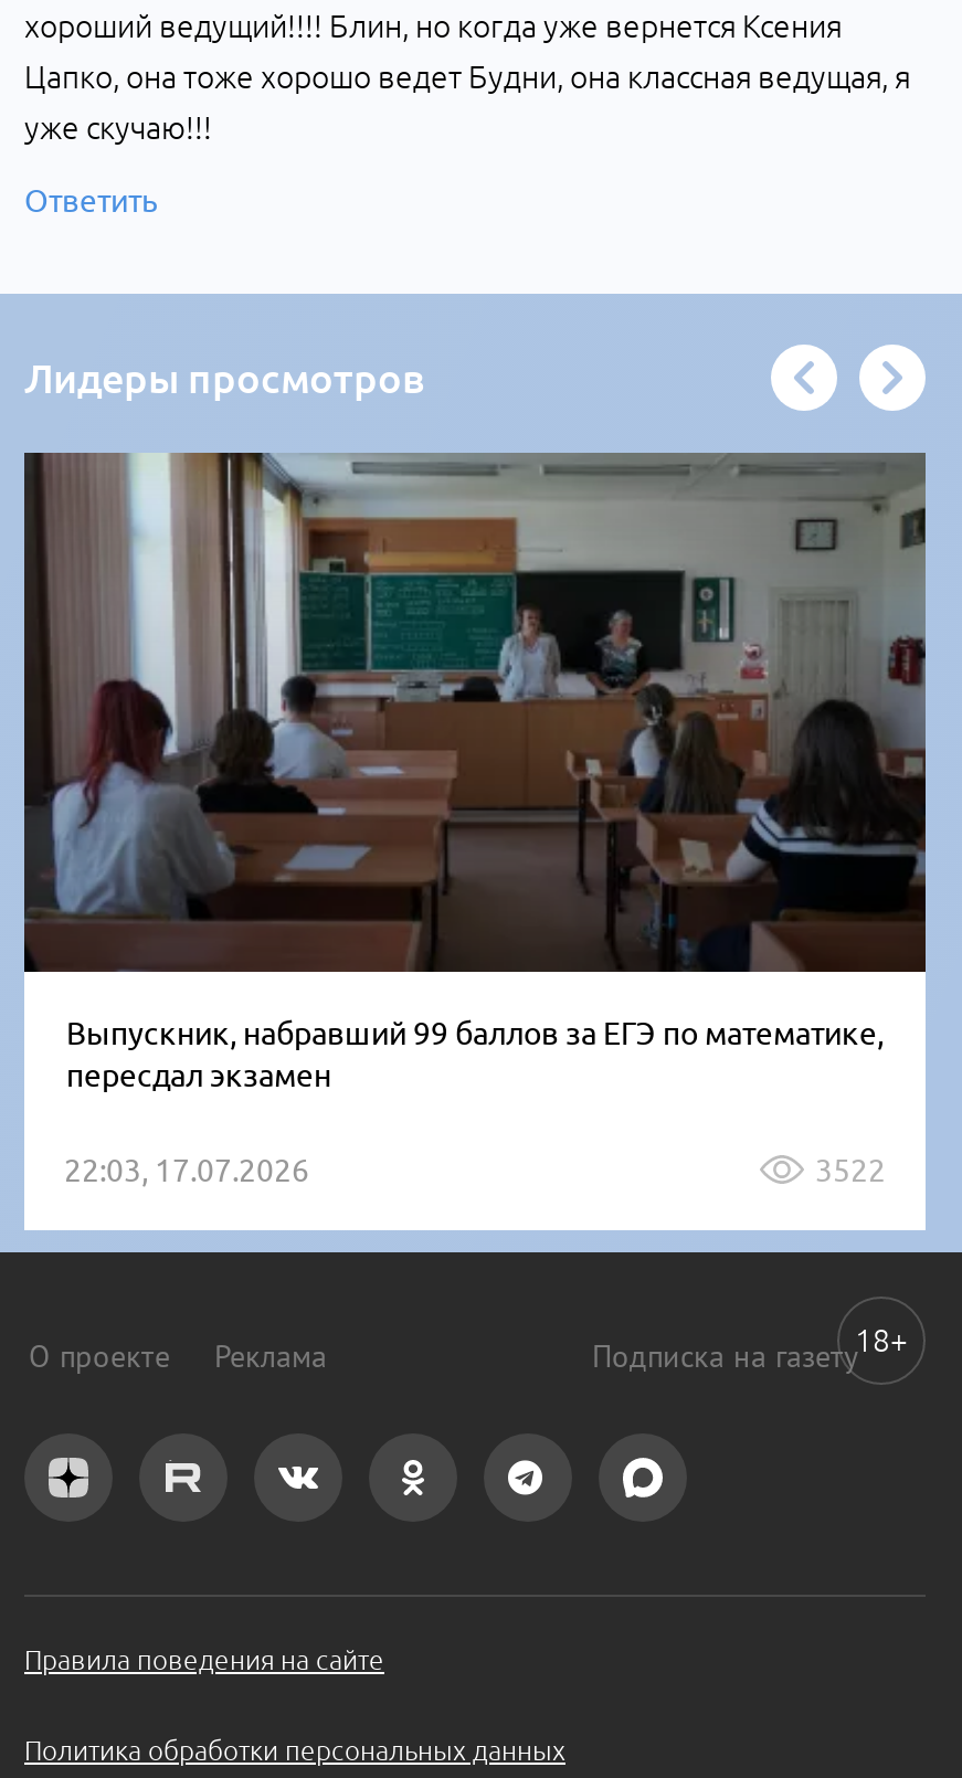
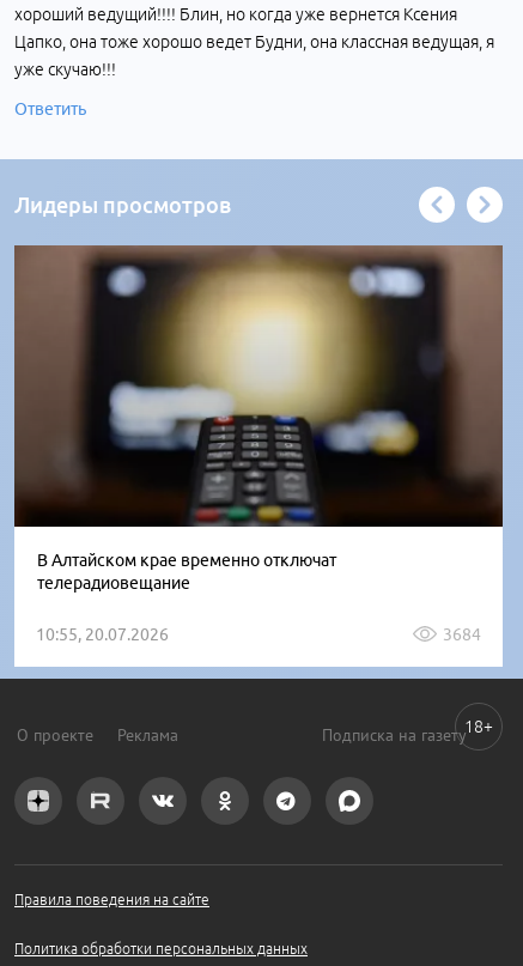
[24,453,926,1092] [image] | Выпускник, набравший 99 баллов за ЕГЭ по математике, | пересдал экзамен -> [14,244,503,592] [image] | В Алтайском крае временно отключат | телерадиовещание
[64,1152,886,1187] 22:03, 17.07.2026 | 3522 -> [36,624,481,644] 10:55, 20.07.2026 | 3684

